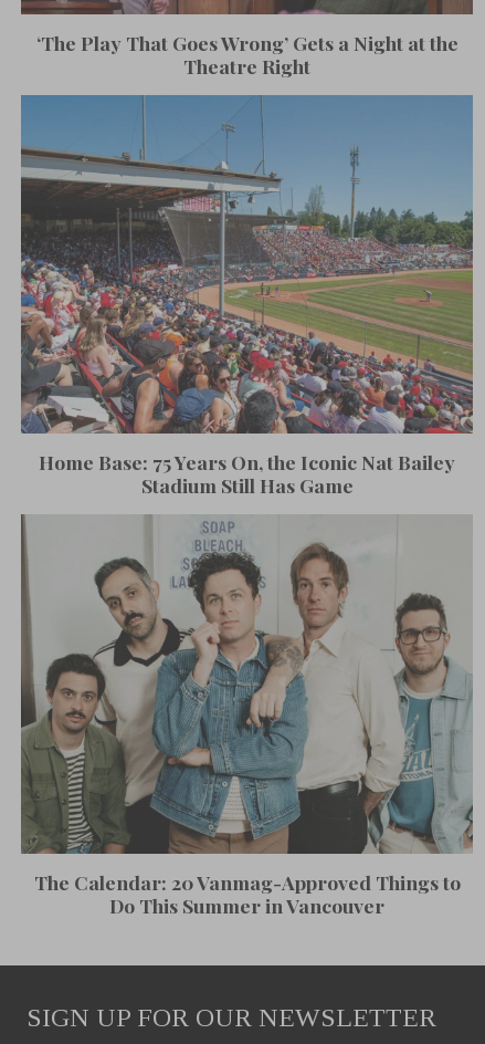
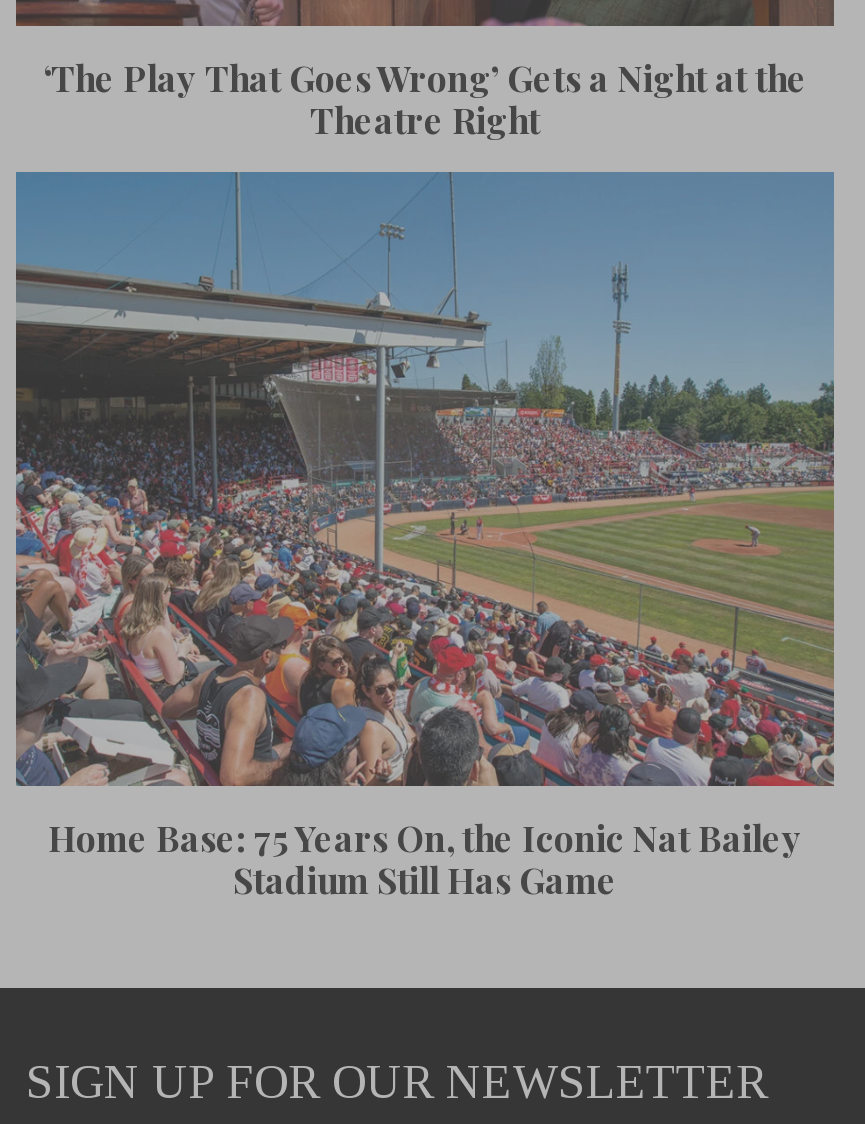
[20,513,474,918] [image] | The Calendar: 20 Vanmag-Approved Things to | Do This Summer in Vancouver -> none

